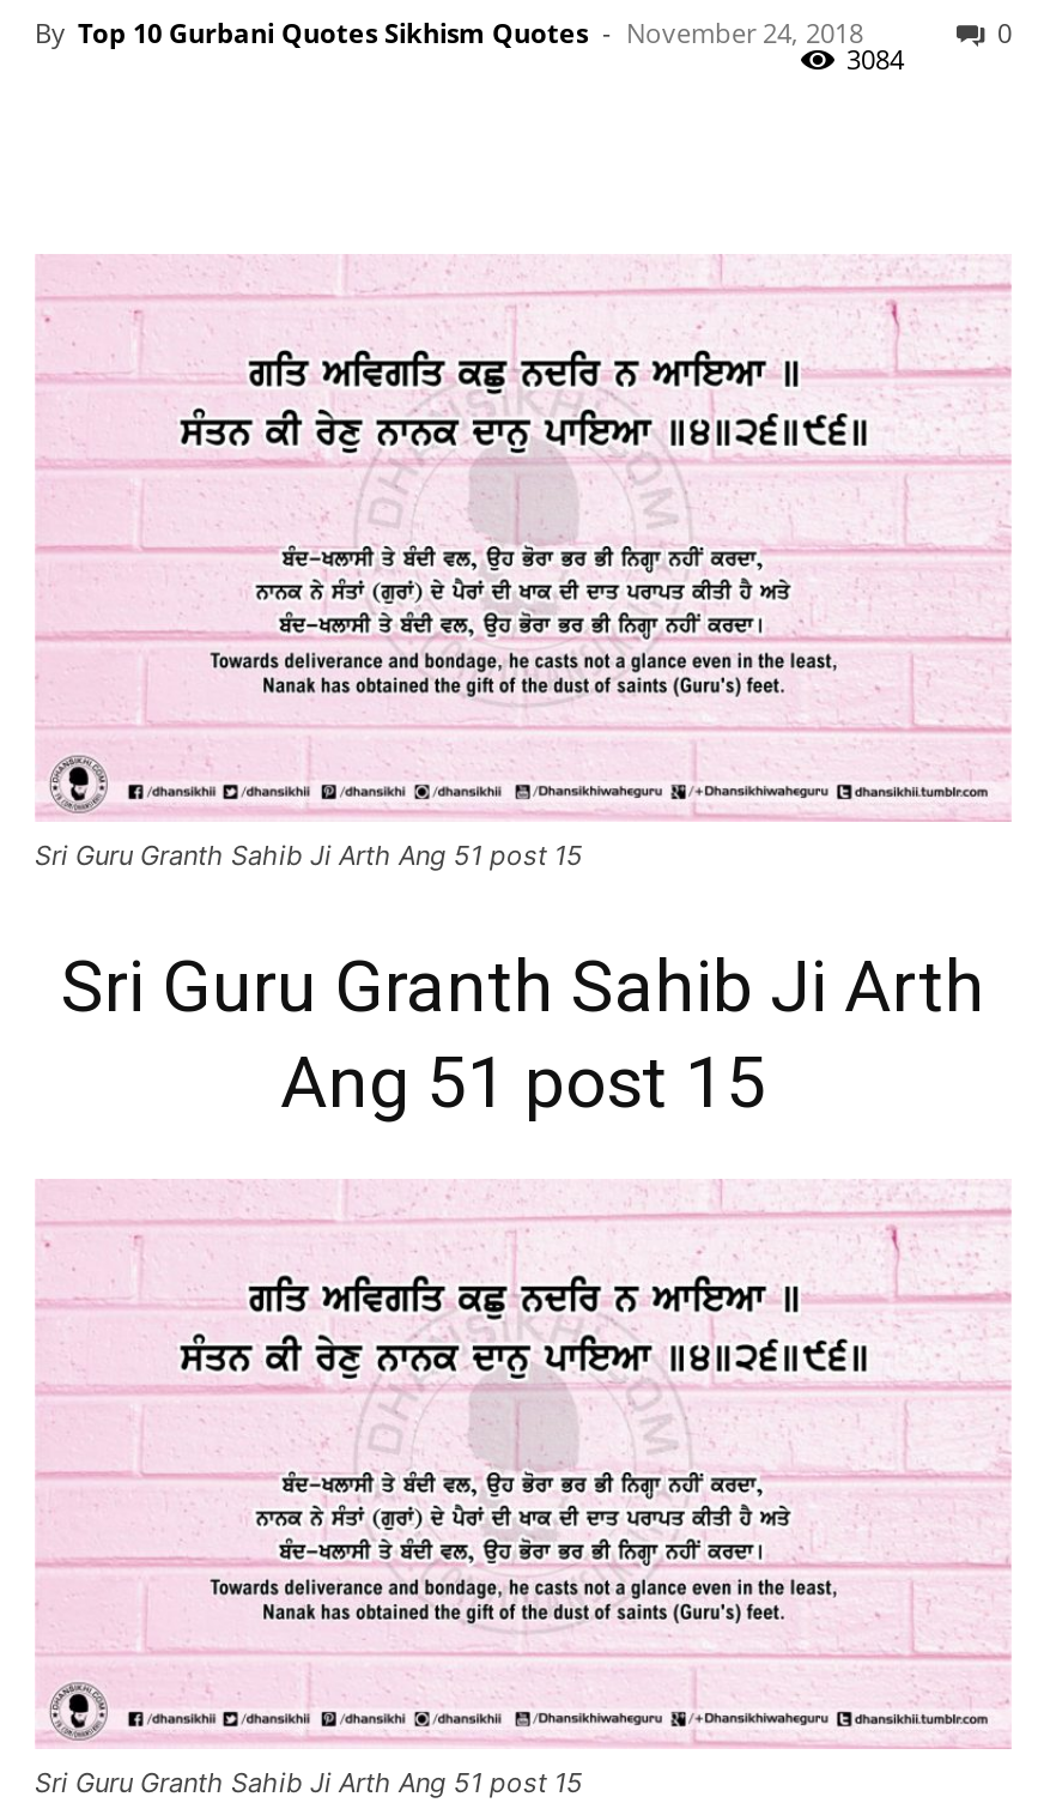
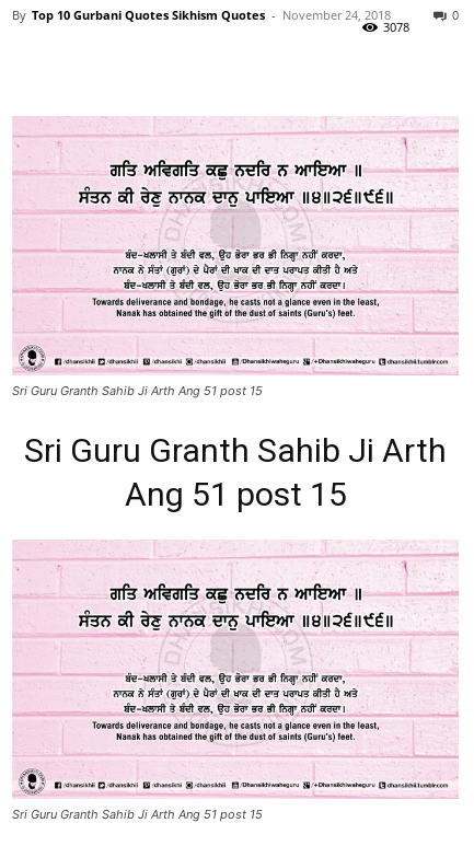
[846,41,904,77] 3084 -> [383,19,409,35] 3078

